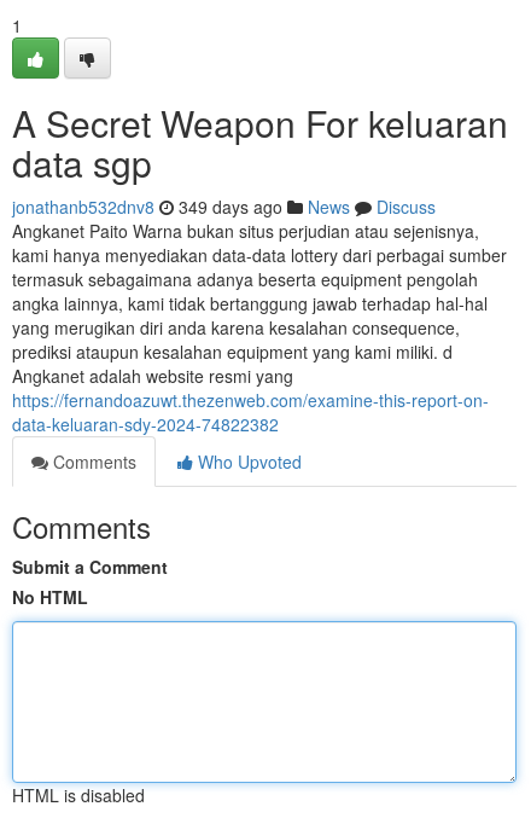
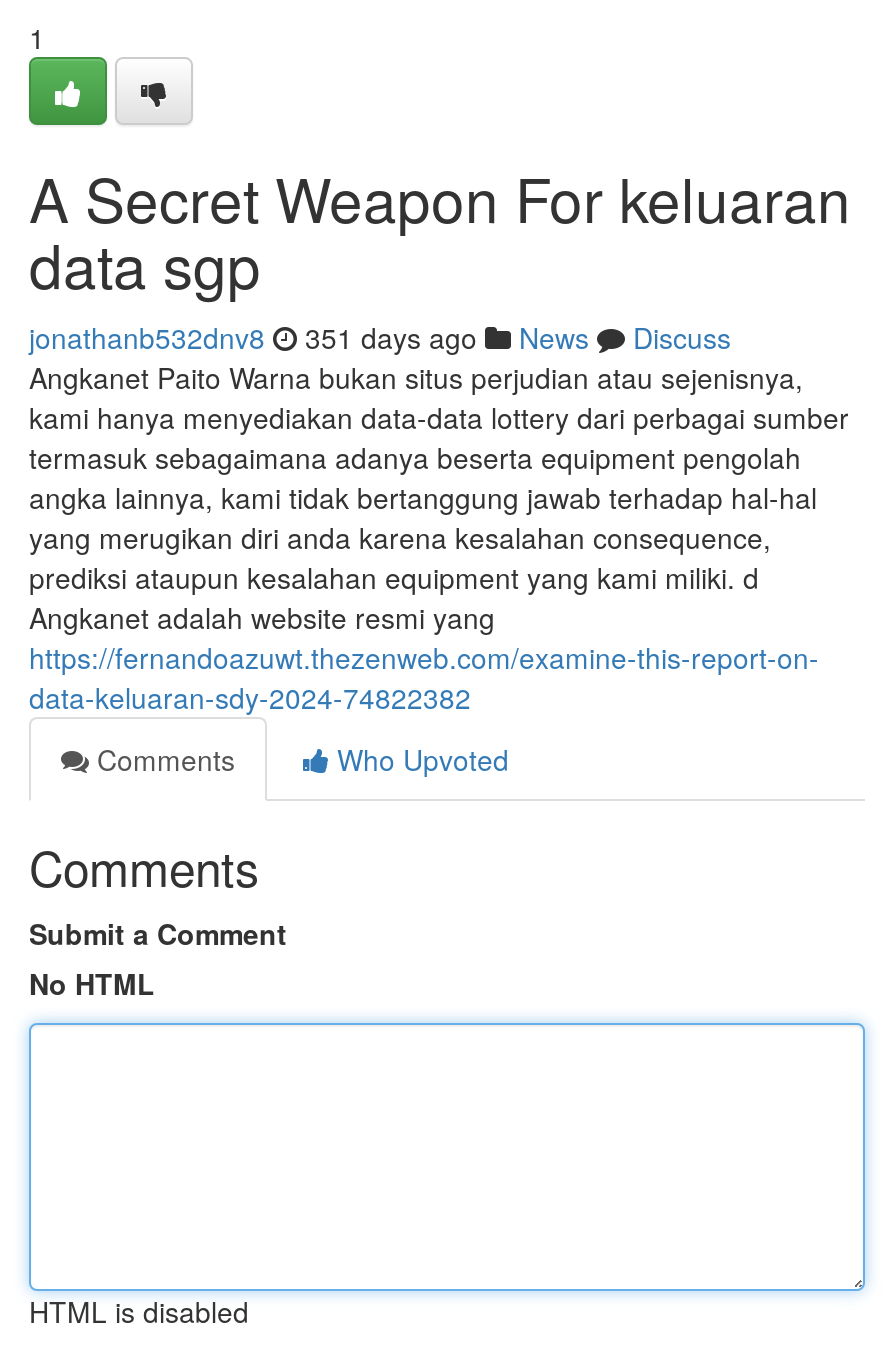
[12,195,436,219] jonathanb532dnv8 349 days ago News Discuss -> [29,317,731,357] jonathanb532dnv8 351 days ago News Discuss

